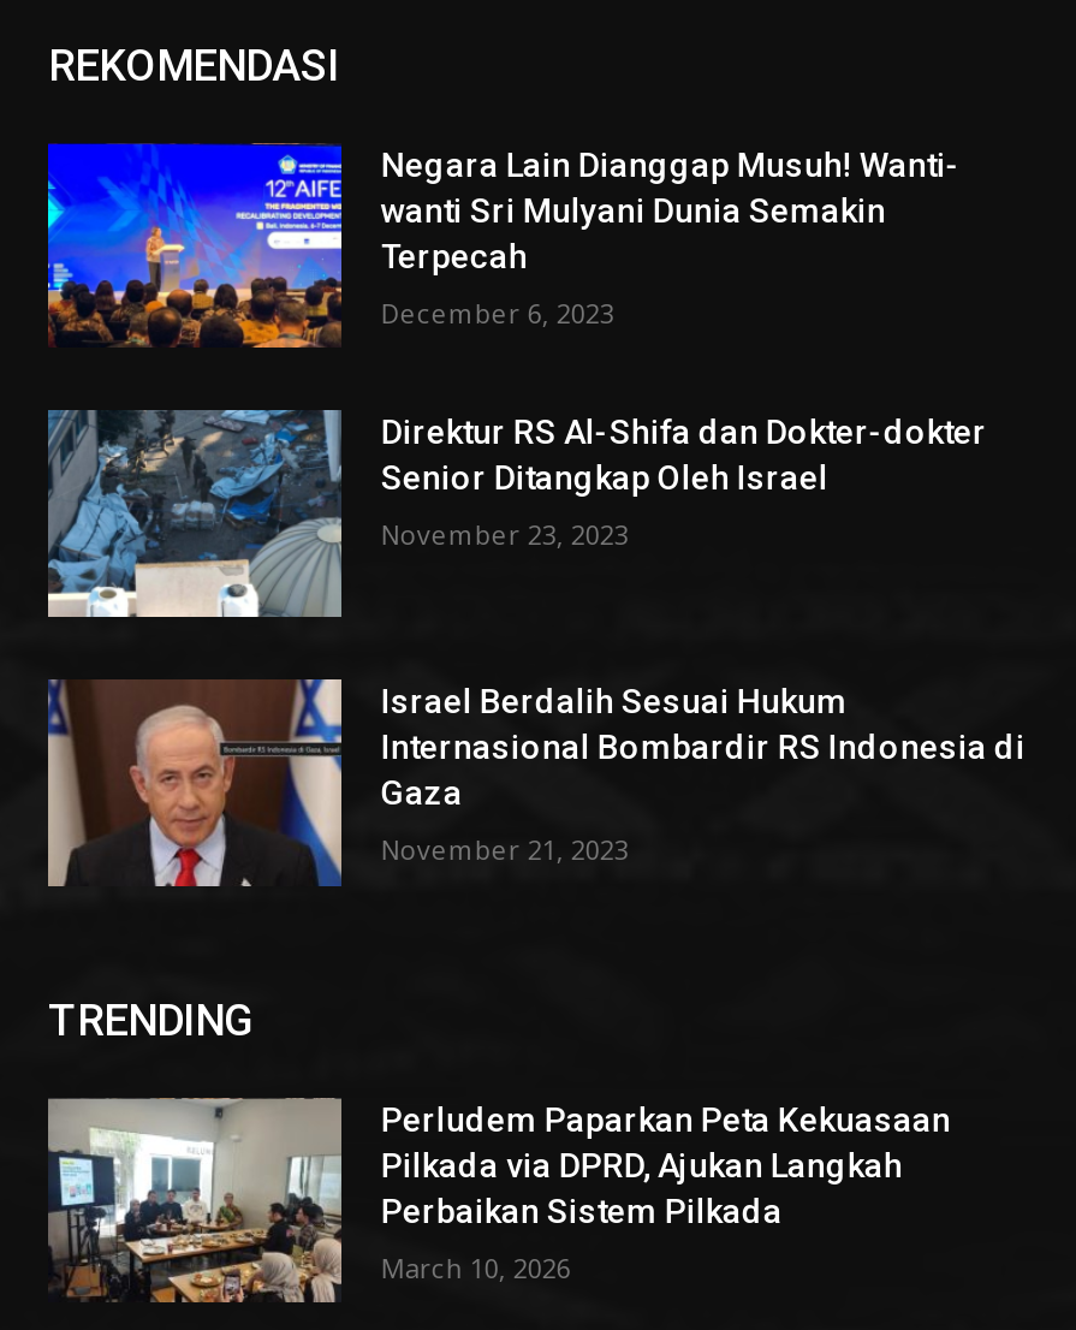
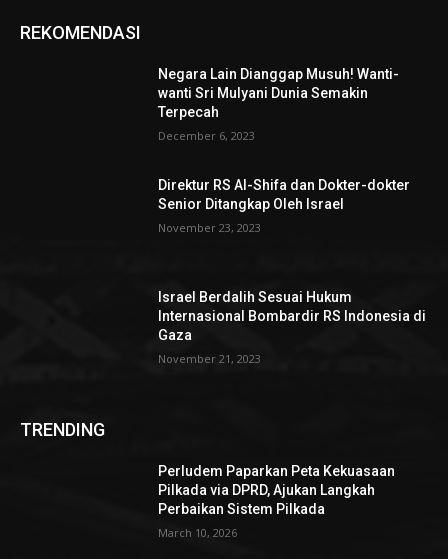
[46,141,344,350] [image] -> none
[46,408,344,619] [image] -> none
[46,677,344,889] [image] -> none
[46,1096,344,1305] [image] -> none

